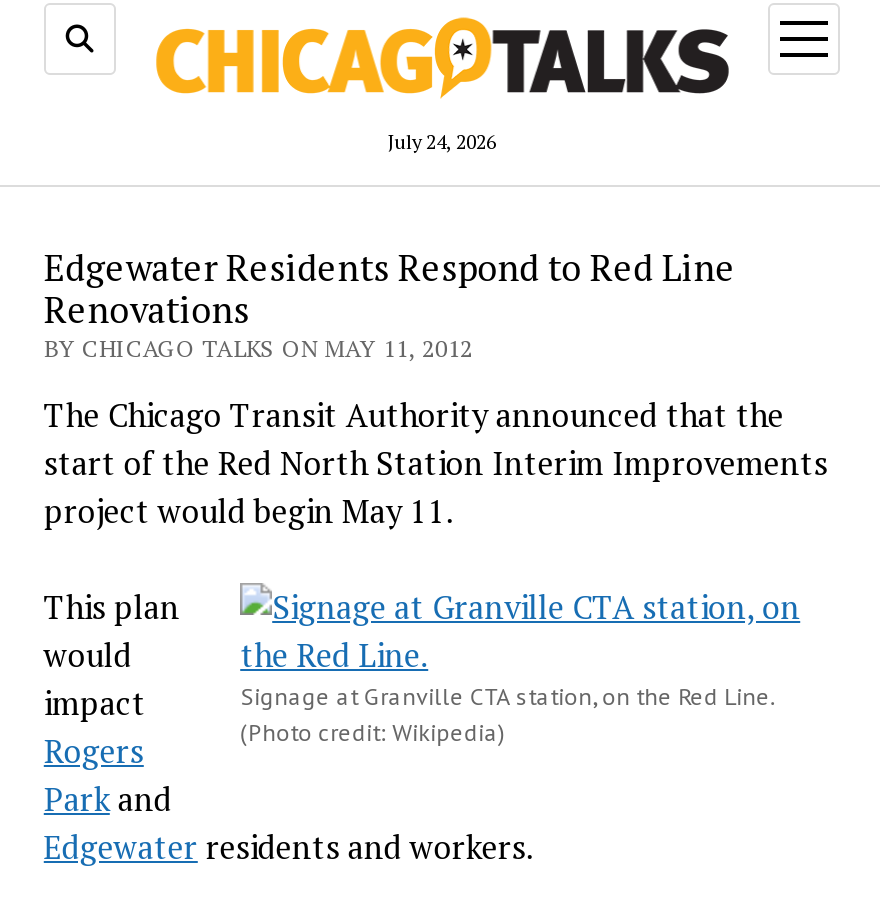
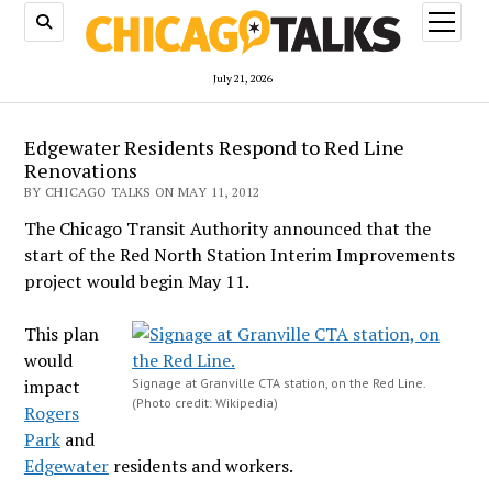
[388,130,496,156] July 24, 2026 -> [213,72,273,86] July 21, 2026

